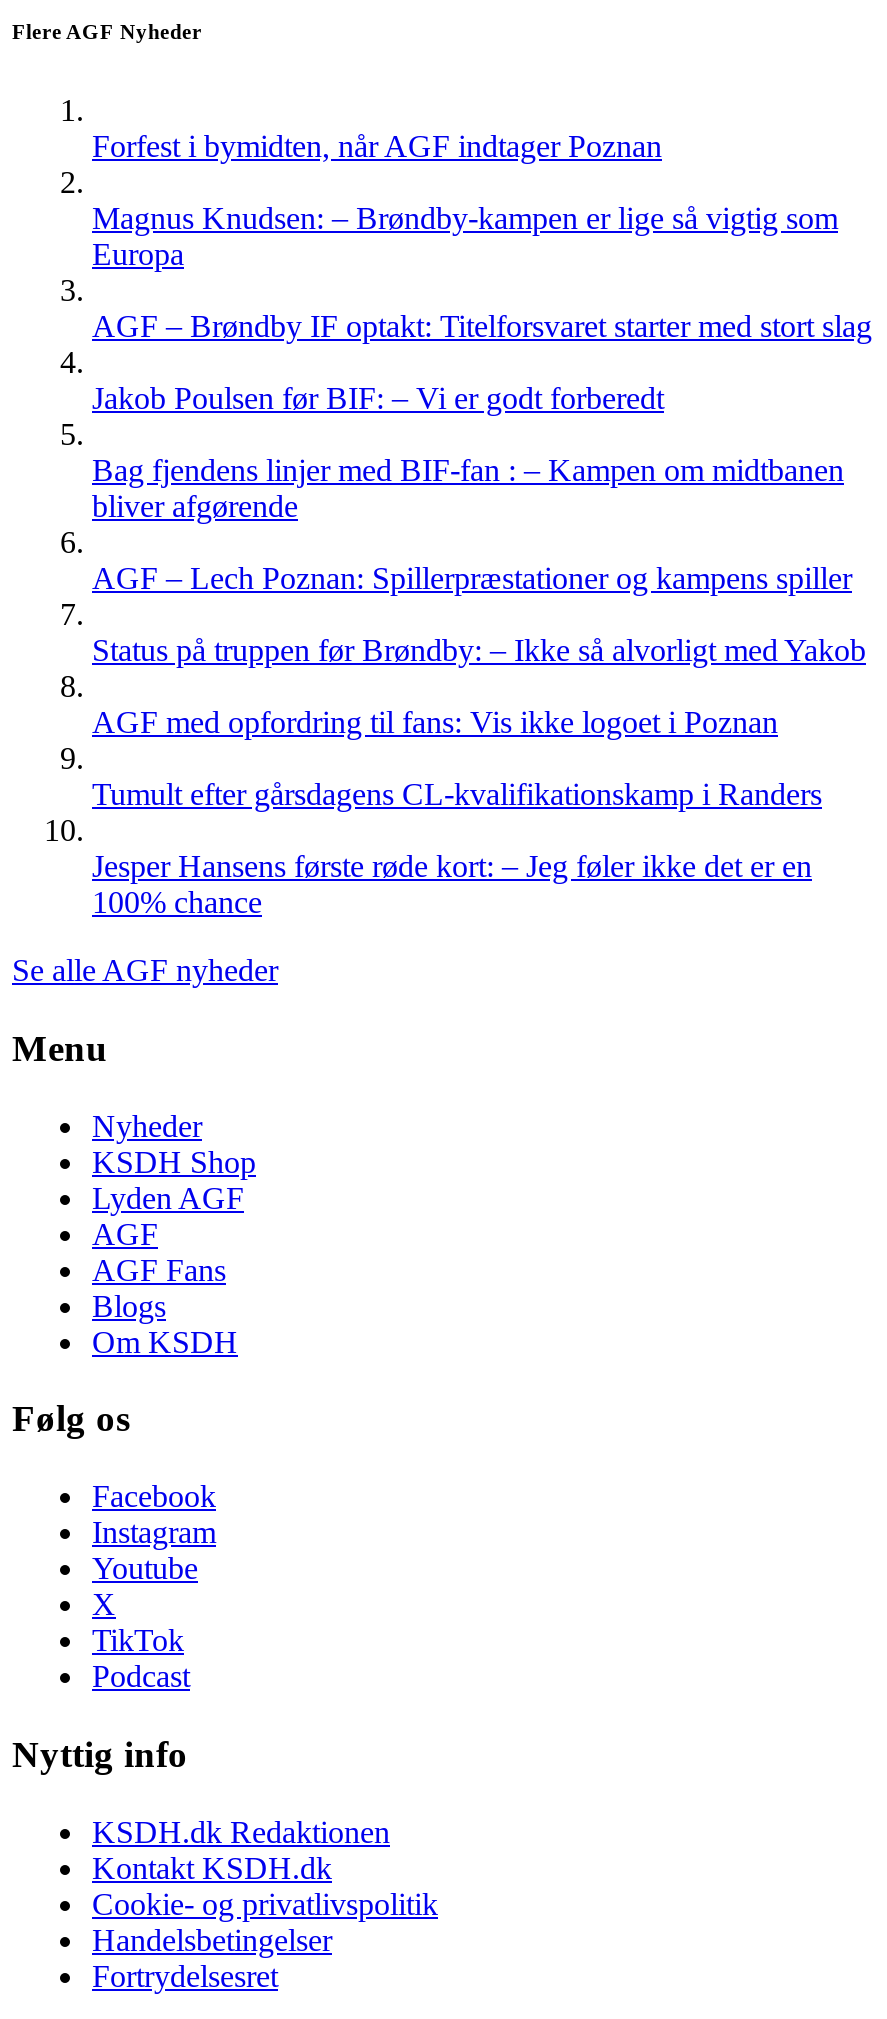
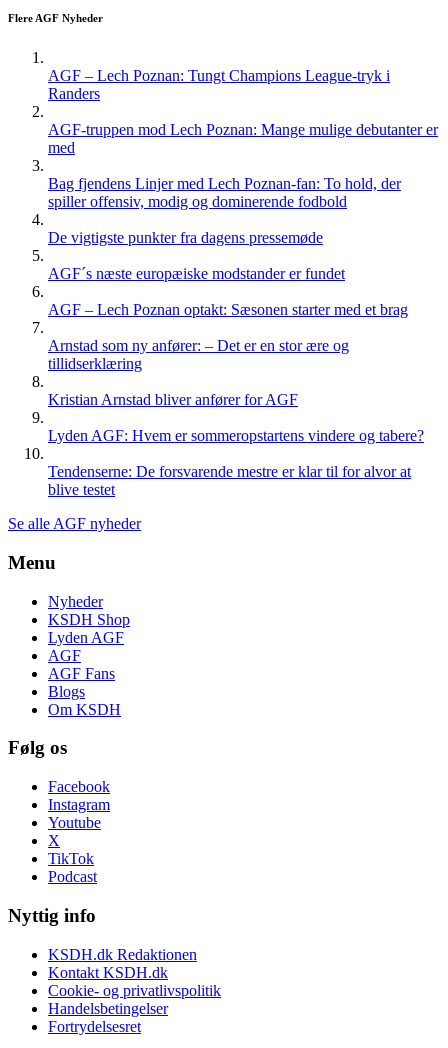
[92,129,662,163] Forfest i bymidten, når AGF indtager Poznan -> [48,67,390,102] AGF – Lech Poznan: Tungt Champions League-tryk i | Randers
[92,201,838,271] Magnus Knudsen: – Brøndby-kampen er lige så vigtig som | Europa -> [48,121,438,156] AGF-truppen mod Lech Poznan: Mange mulige debutanter er | med
[92,309,872,343] AGF – Brøndby IF optakt: Titelforsvaret starter med stort slag -> [48,175,401,210] Bag fjendens Linjer med Lech Poznan-fan: To hold, der | spiller offensiv, modig og dominerende fodbold
[92,381,664,415] Jakob Poulsen før BIF: – Vi er godt forberedt -> [48,229,323,246] De vigtigste punkter fra dagens pressemøde
[92,453,844,523] Bag fjendens linjer med BIF-fan : – Kampen om midtbanen | bliver afgørende -> [48,265,345,282] AGF´s næste europæiske modstander er fundet
[92,561,852,595] AGF – Lech Poznan: Spillerpræstationer og kampens spiller -> [48,301,408,318] AGF – Lech Poznan optakt: Sæsonen starter med et brag
[92,633,866,667] Status på truppen før Brøndby: – Ikke så alvorligt med Yakob -> [48,337,349,372] Arnstad som ny anfører: – Det er en stor ære og | tillidserklæring
[92,705,778,739] AGF med opfordring til fans: Vis ikke logoet i Poznan -> [48,391,298,408] Kristian Arnstad bliver anfører for AGF
[92,777,822,811] Tumult efter gårsdagens CL-kvalifikationskamp i Randers -> [48,427,424,444] Lyden AGF: Hvem er sommeropstartens vindere og tabere?
[92,849,812,919] Jesper Hansens første røde kort: – Jeg føler ikke det er en | 100% chance -> [48,463,411,498] Tendenserne: De forsvarende mestre er klar til for alvor at | blive testet

